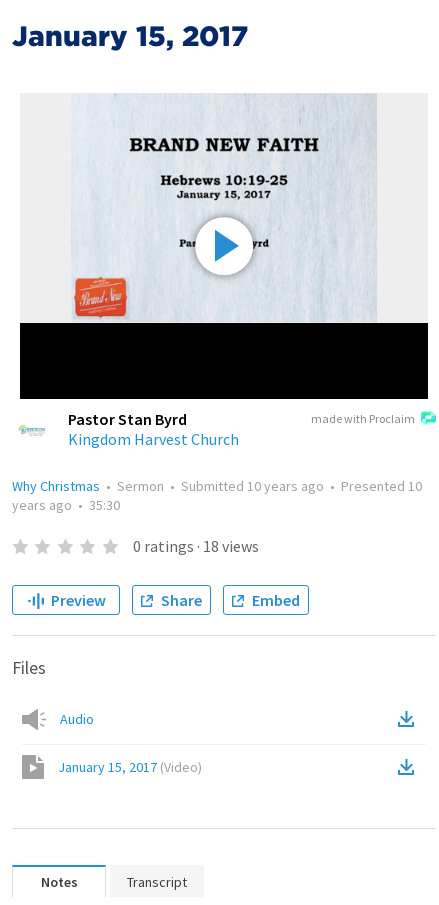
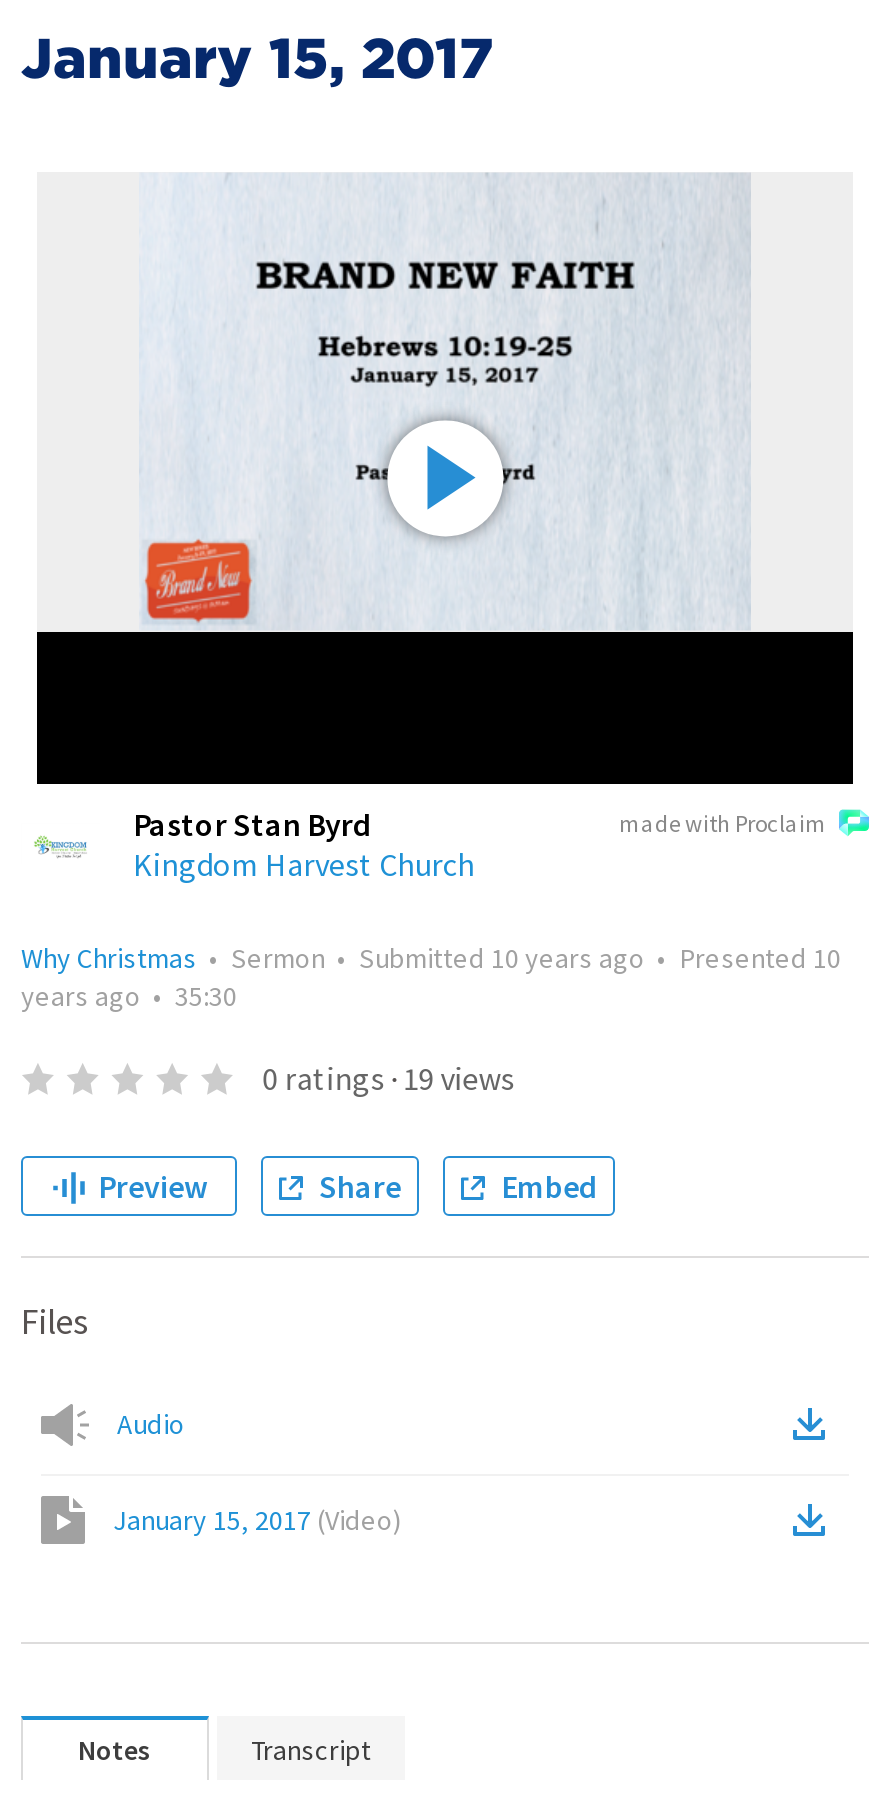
[133,536,259,556] 0 ratings · 18 views -> [262,1058,514,1098] 0 ratings · 19 views

